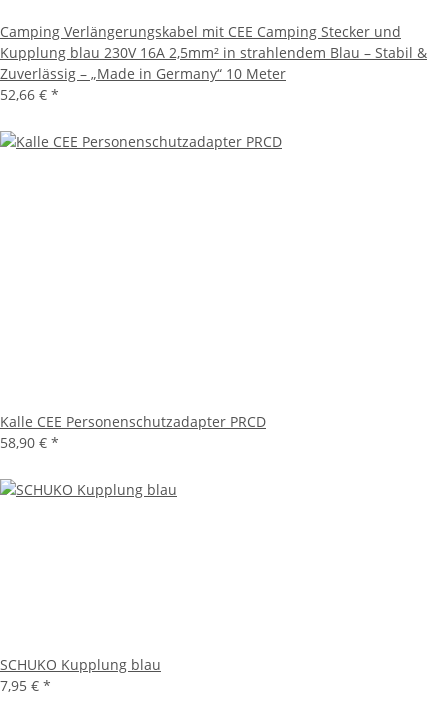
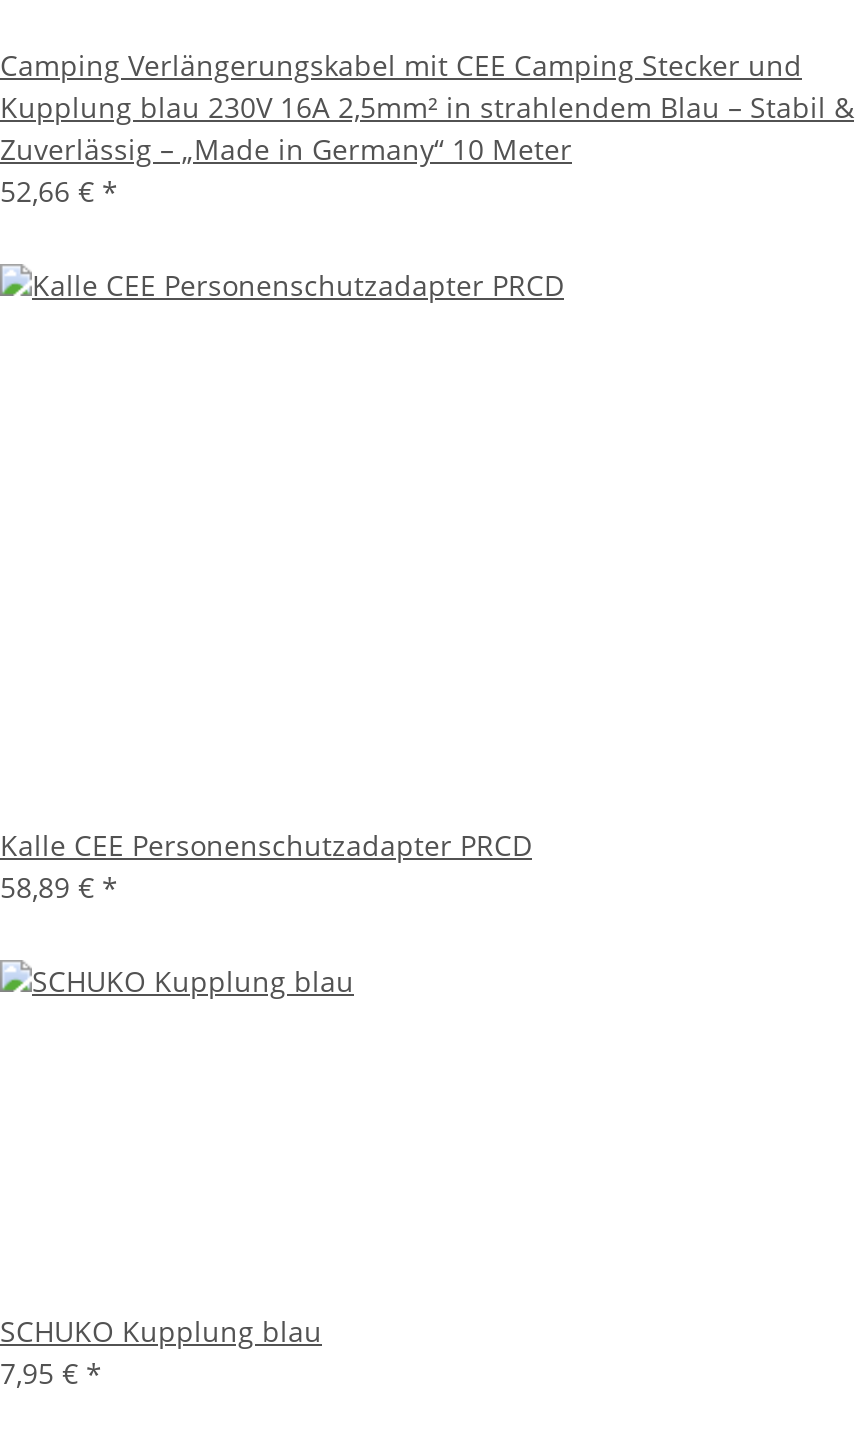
[0,433,59,452] 58,90 €* -> [0,868,118,906] 58,89 €*

